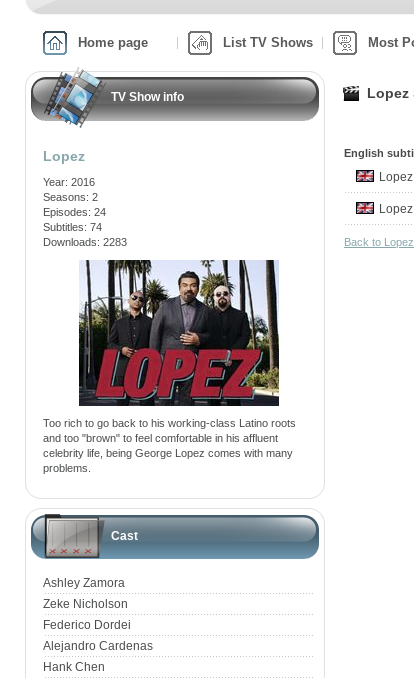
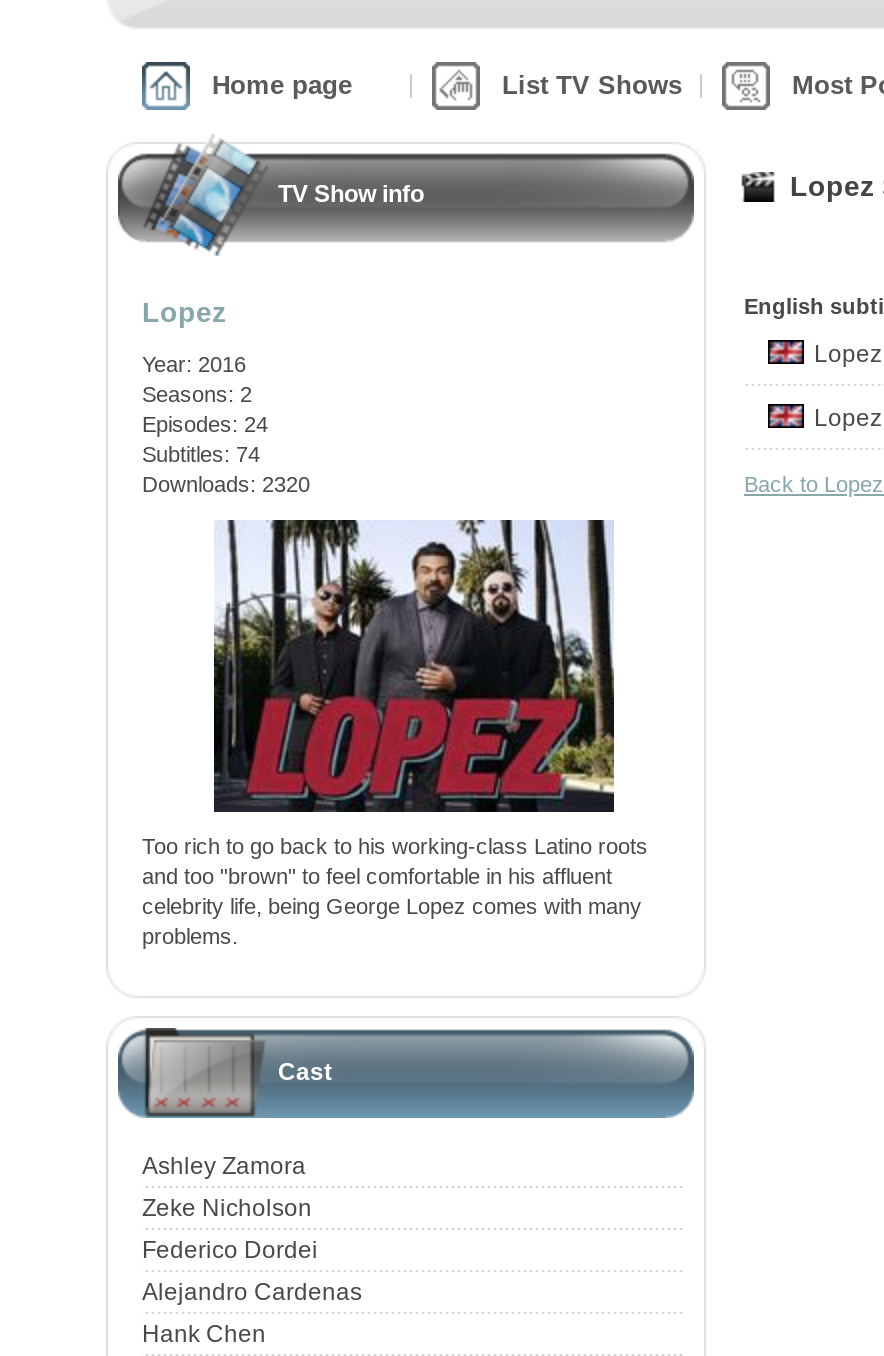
[43,236,127,248] Downloads: 2283 -> [142,472,310,496] Downloads: 2320

